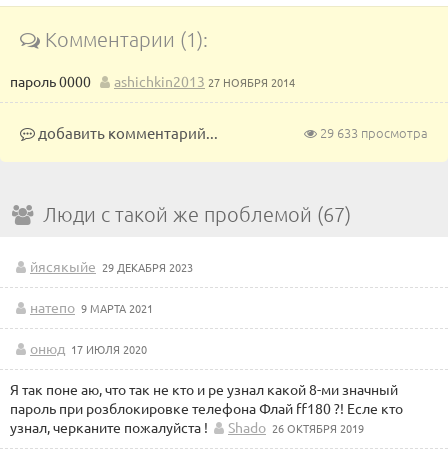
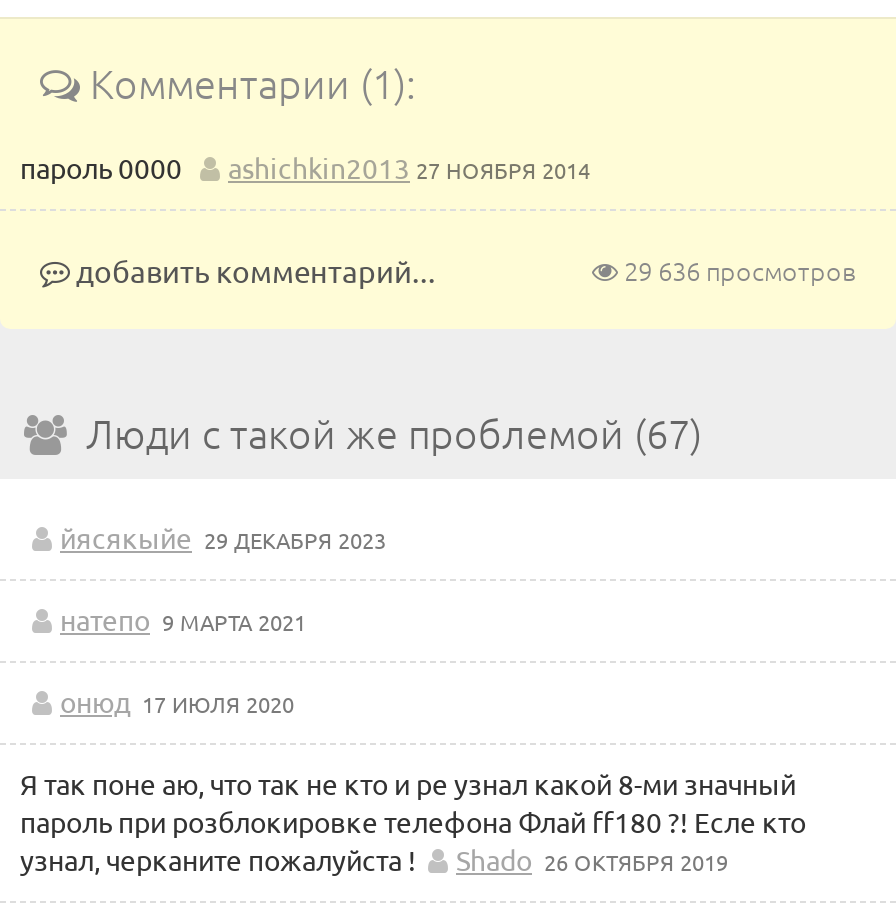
[317,123,428,142] 29 633 просмотра -> [618,251,856,289] 29 636 просмотров

